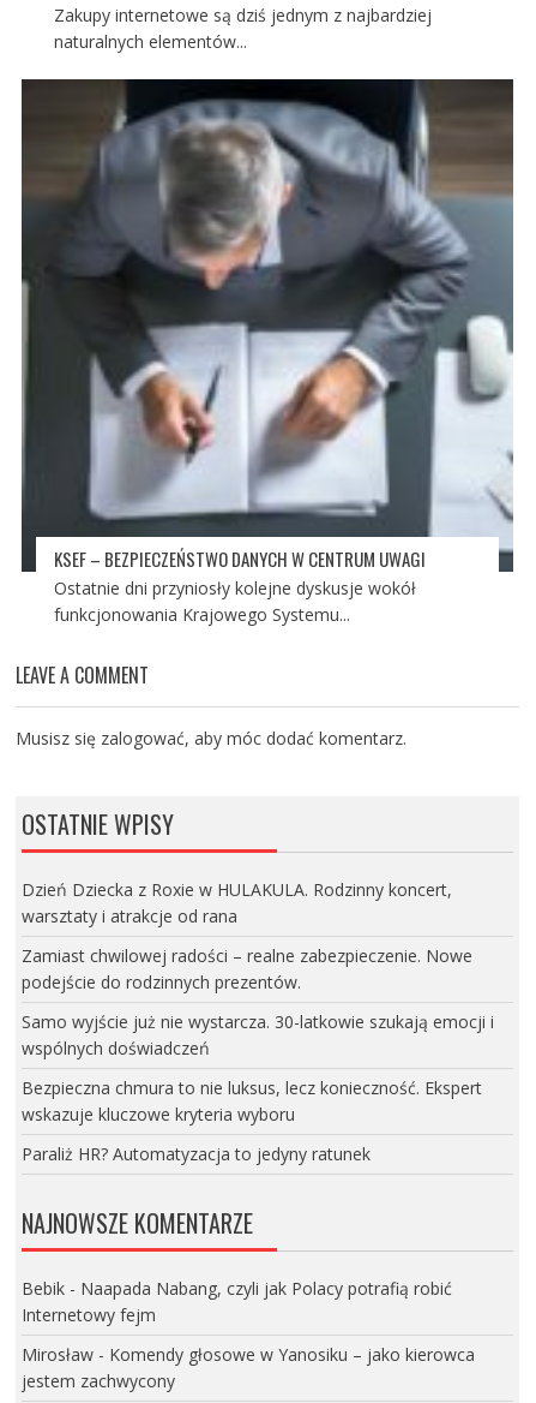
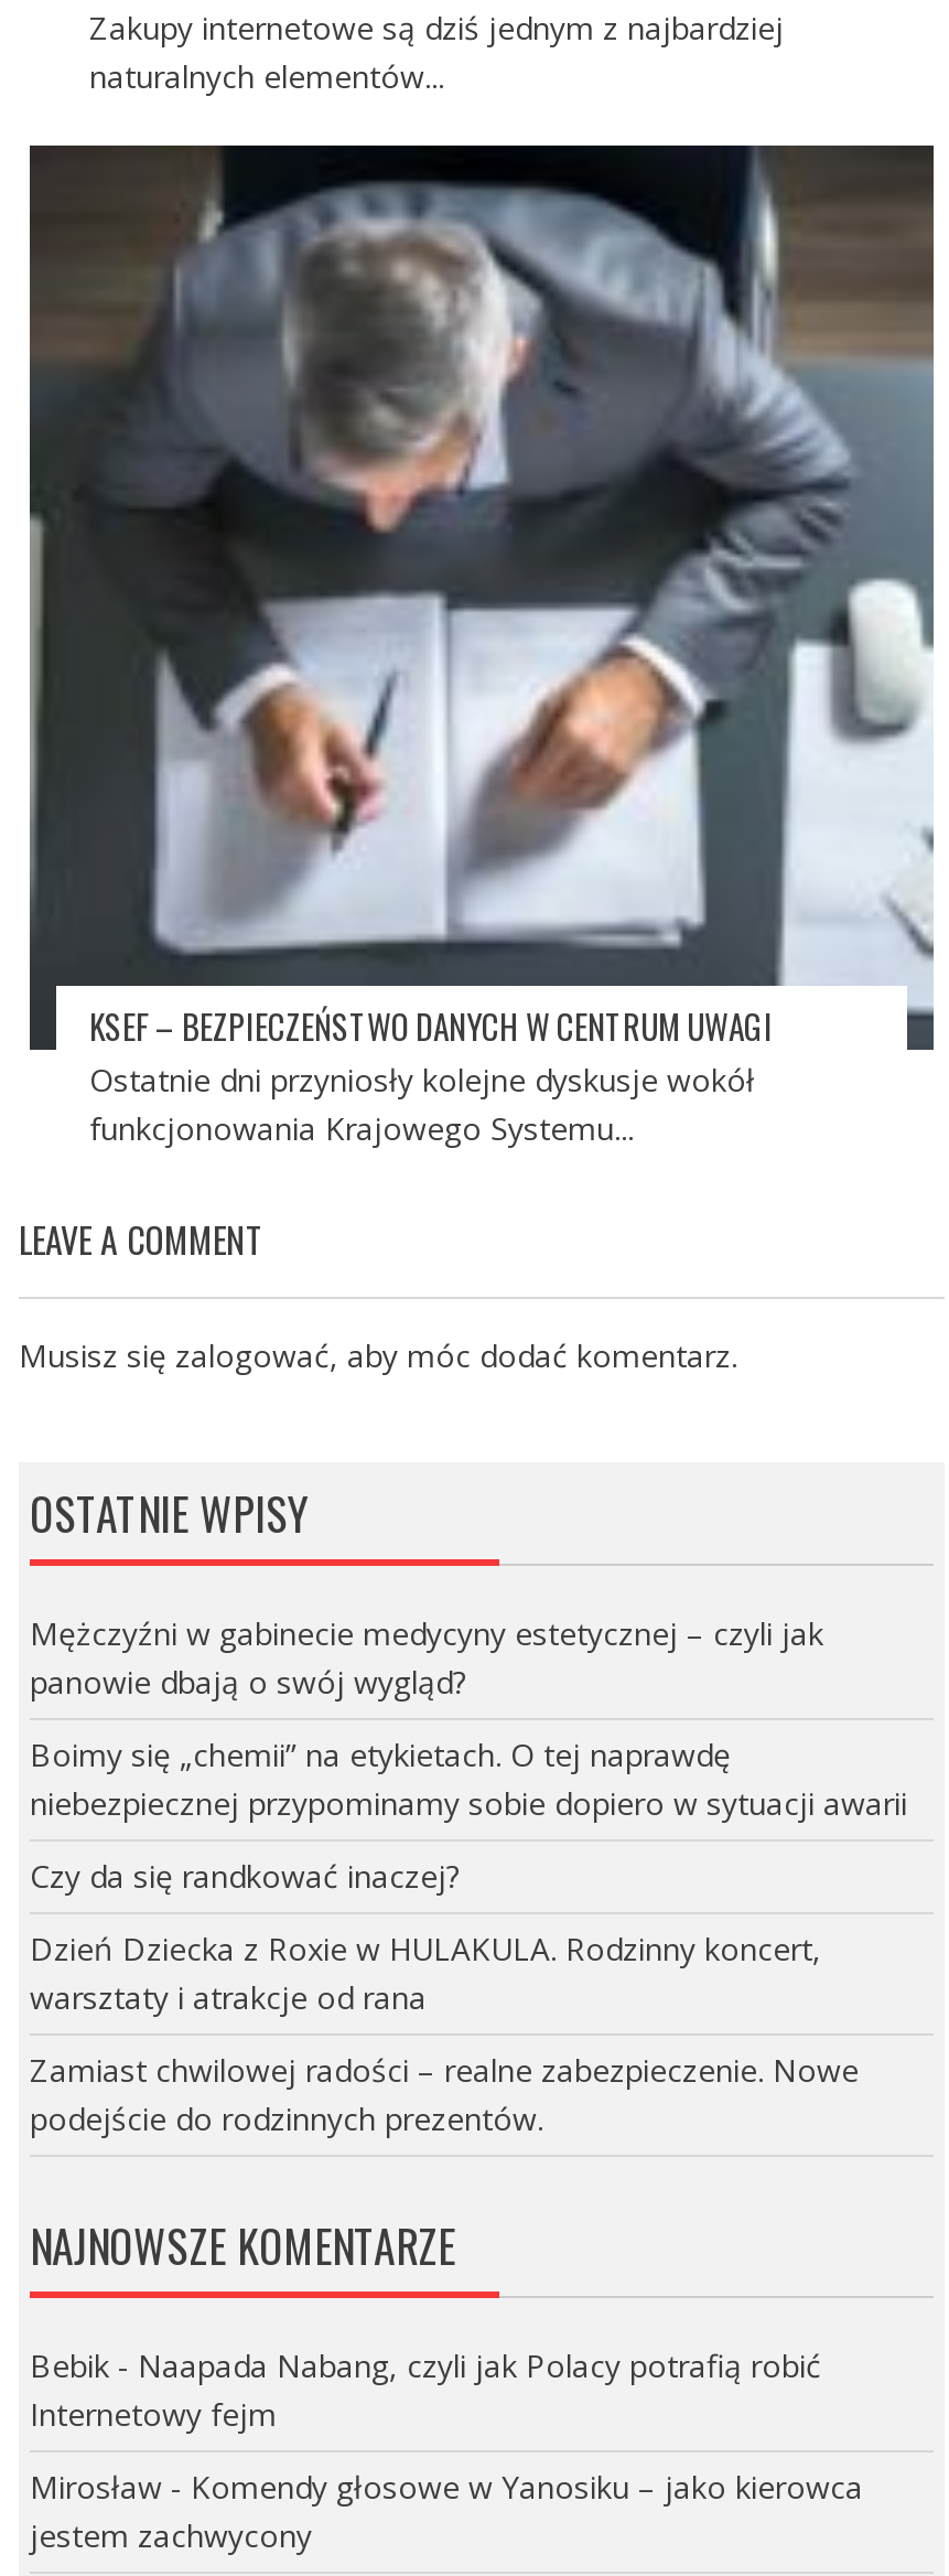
none -> [30,1612,907,1896] Mężczyźni w gabinecie medycyny estetycznej – czyli jak | panowie dbają o swój wygląd? | Boimy się „chemii” na etykietach. O tej naprawdę | niebezpiecznej przypominamy sobie dopiero w sytuacji awarii | Czy da się randkować inaczej?
moved [22,878,472,993] -> [30,1927,859,2139]: Dzień Dziecka z Roxie w HULAKULA. Rodzinny koncert, | warsztaty i atrakcje od rana | Zamiast chwilowej radości – realne zabezpieczenie. Nowe | podejście do rodzinnych prezentów.
[22,1010,494,1165] Samo wyjście już nie wystarcza. 30-latkowie szukają emocji i | wspólnych doświadczeń | Bezpieczna chmura to nie luksus, lecz konieczność. Ekspert | wskazuje kluczowe kryteria wyboru | Paraliż HR? Automatyzacja to jedyny ratunek -> none

